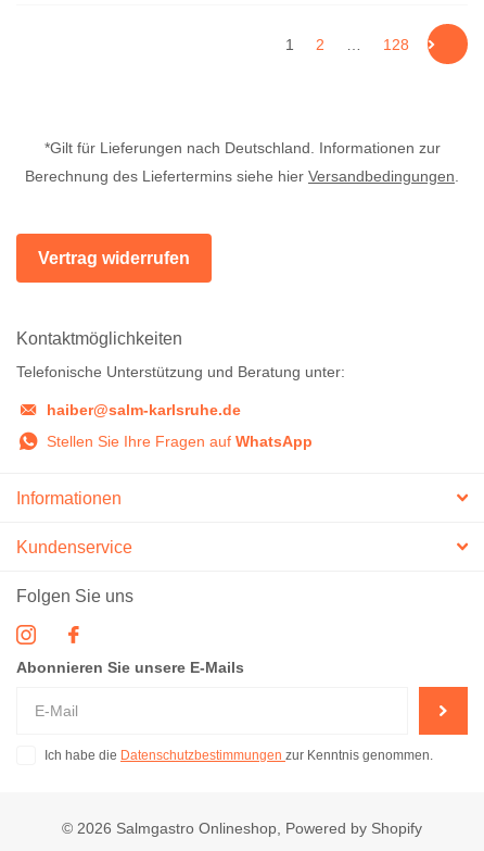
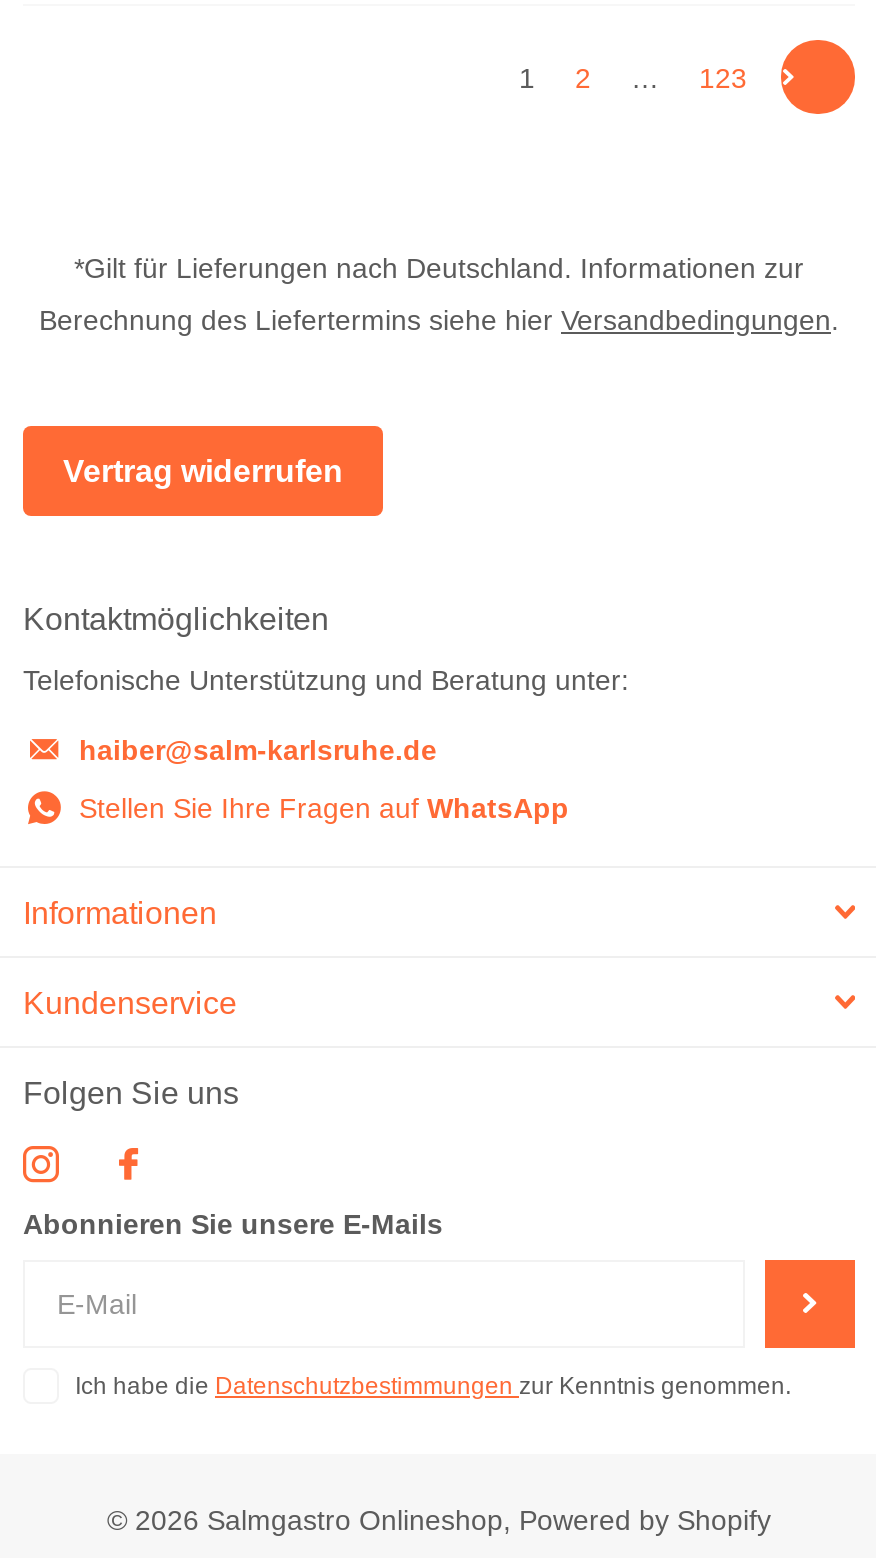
[383,35,409,53] 128 -> [699,61,747,93] 123

